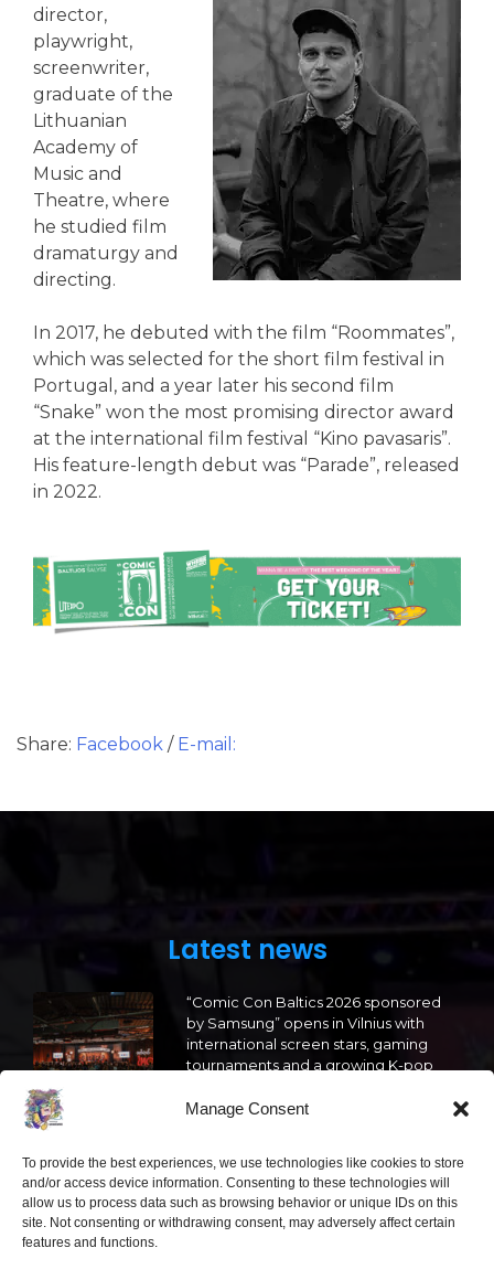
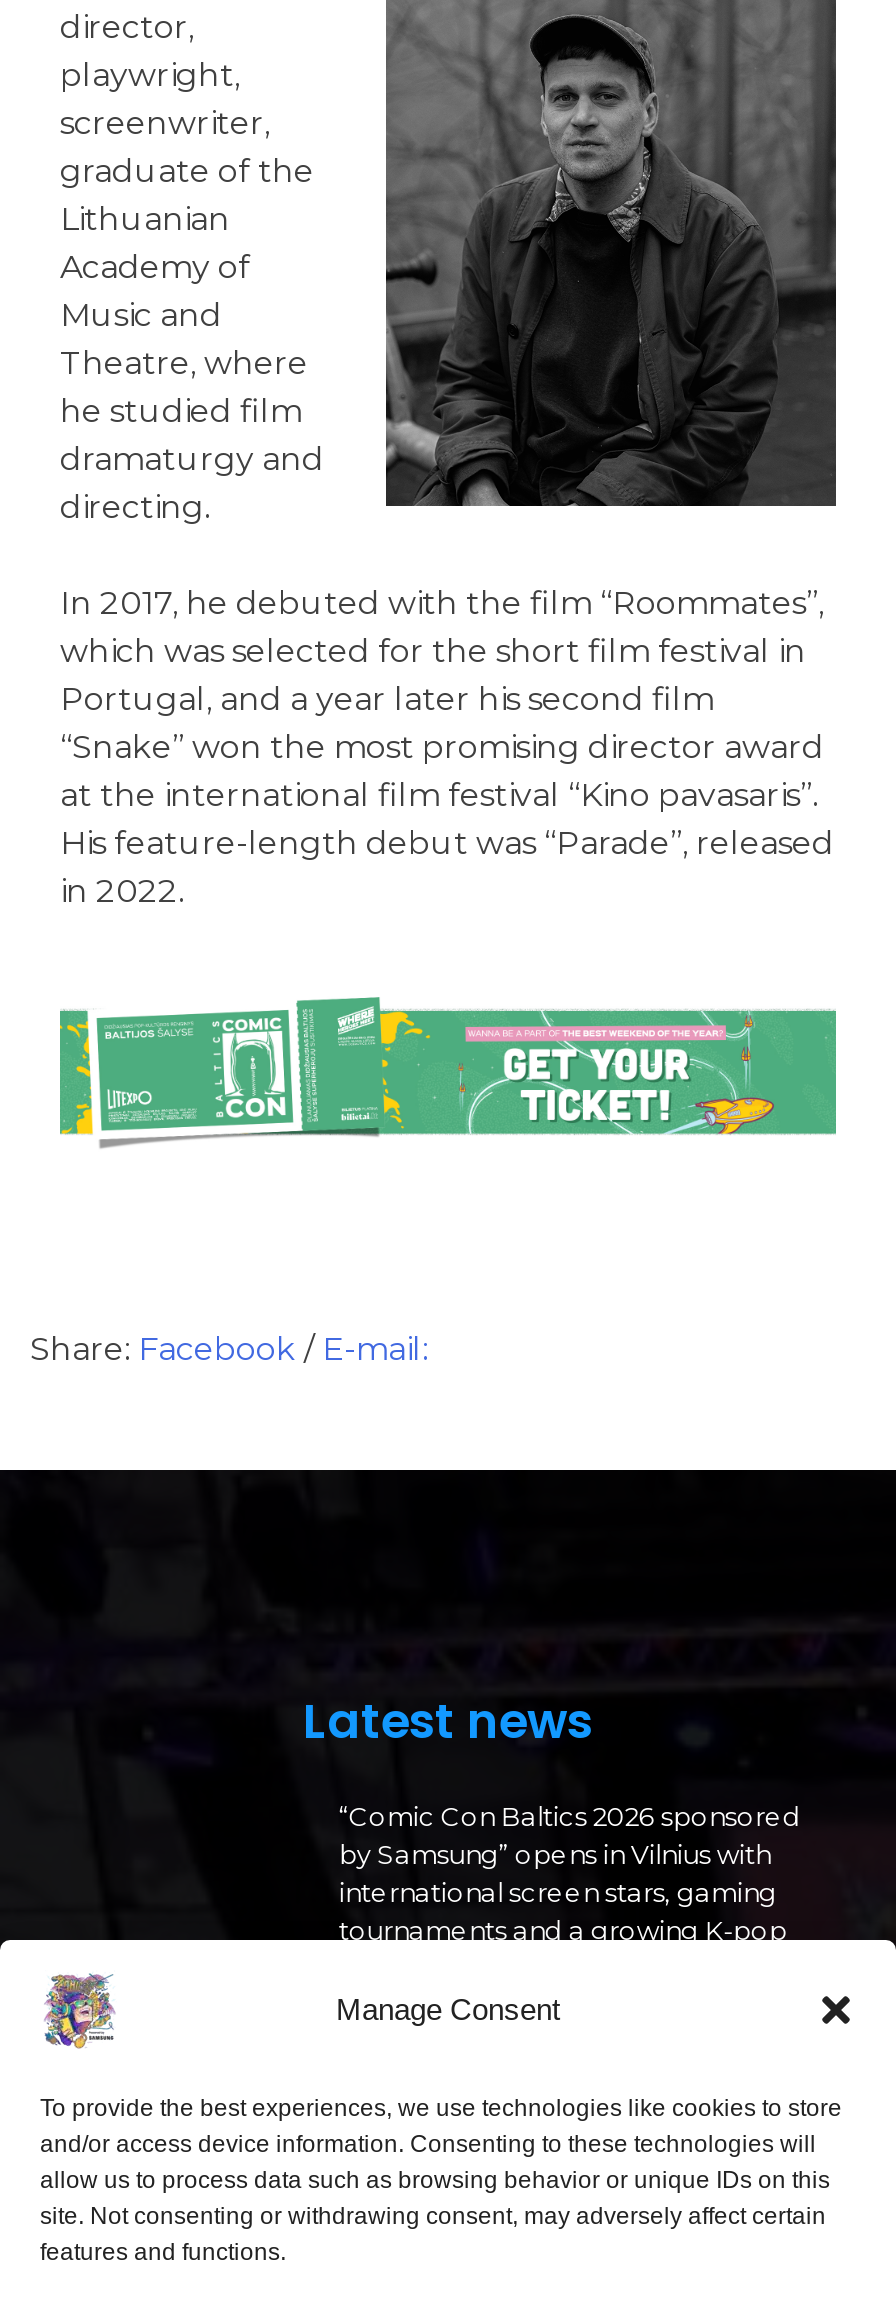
[32,991,154,1070] [image] -> none

